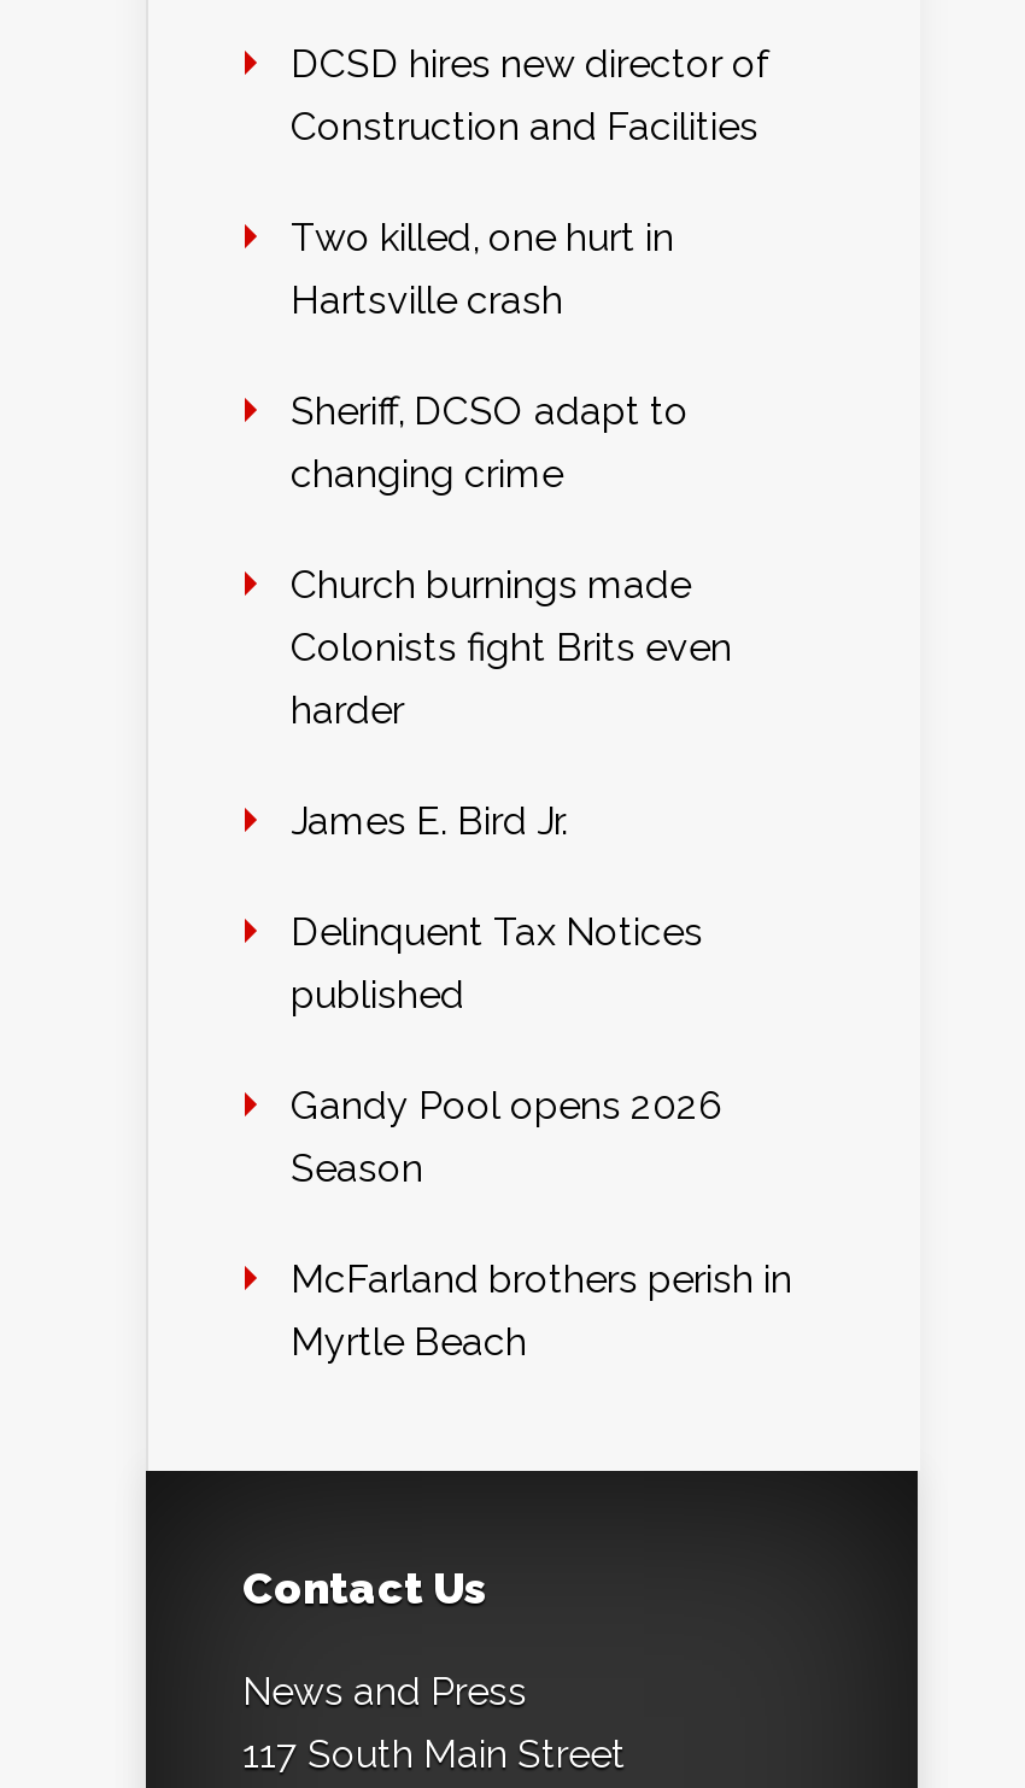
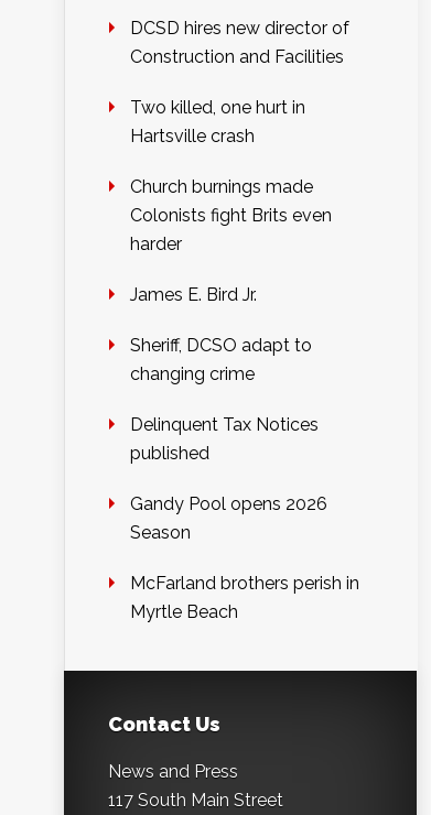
moved [291,389,689,497] -> [130,334,312,384]: Sheriff, DCSO adapt to | changing crime
moved [291,562,732,844] -> [130,176,332,305]: Church burnings made | Colonists fight Brits even | harder | James E. Bird Jr.

